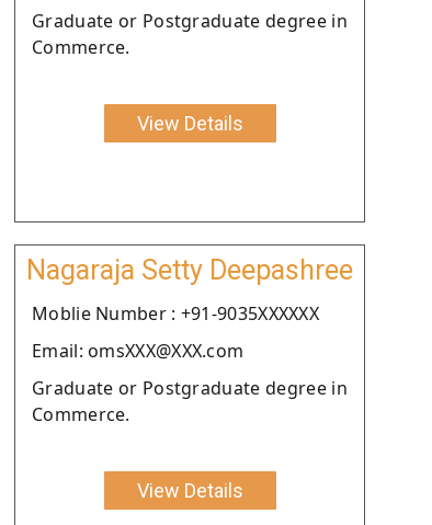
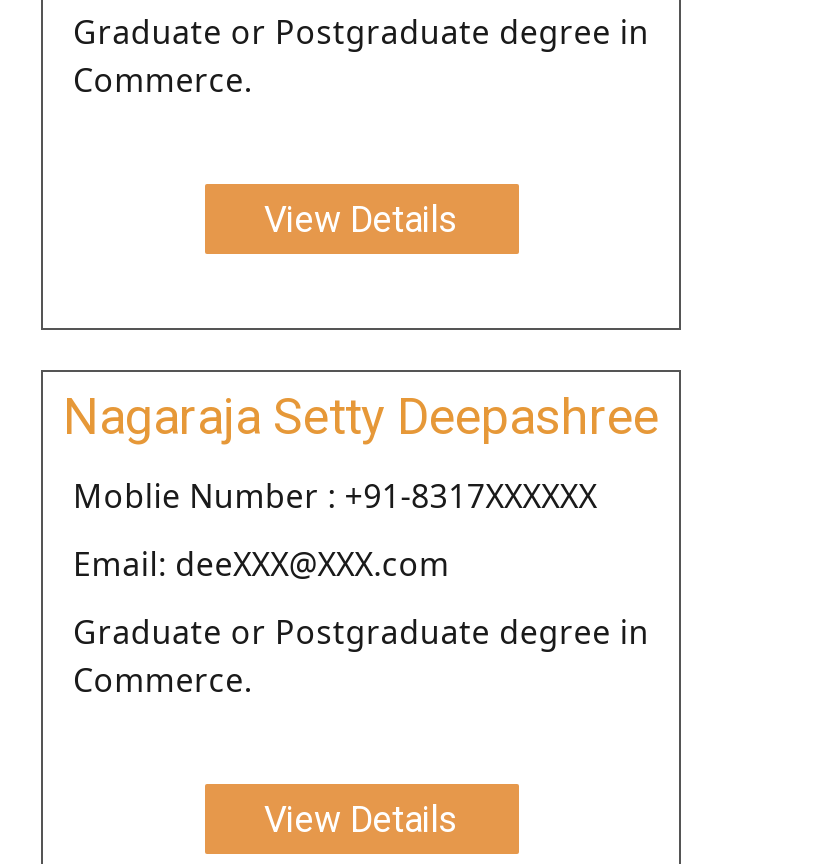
[32,301,319,325] Moblie Number : +91-9035XXXXXX -> [73,474,597,518] Moblie Number : +91-8317XXXXXX
[32,338,244,363] Email: omsXXX@XXX.com -> [73,542,450,586] Email: deeXXX@XXX.com

